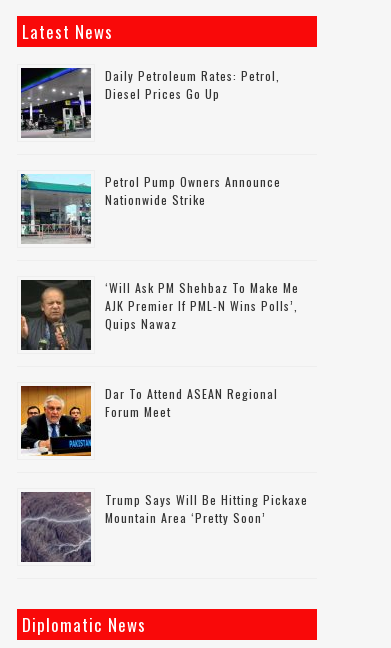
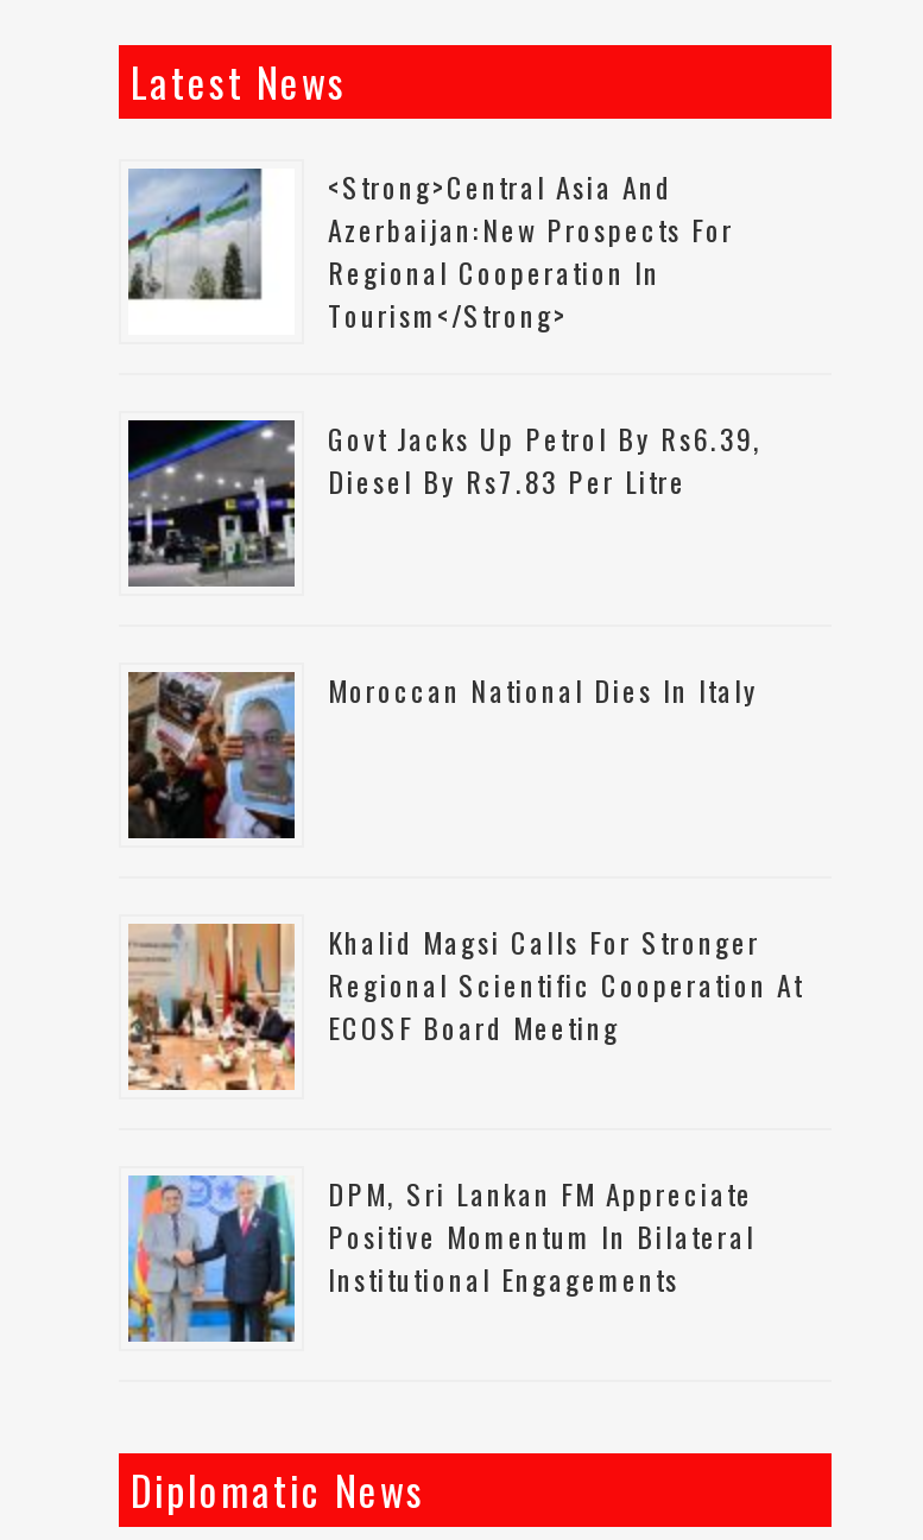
[20,67,280,139] [image] | Daily Petroleum Rates: Petrol, | Diesel Prices Go Up -> [128,166,734,335] [image] | <strong>Central Asia And | Azerbaijan:New Prospects For | Regional Cooperation In | Tourism</strong>
[20,173,281,243] [image] | Petrol Pump Owners Announce | Nationwide Strike -> [126,418,763,587] [image] | Govt Jacks Up Petrol By Rs6.39, | Diesel By Rs7.83 Per Litre
[20,279,299,351] [image] | ‘Will Ask PM Shehbaz To Make Me | AJK Premier If PML-N Wins Polls’, | Quips Nawaz -> [126,670,758,838] [image] | Moroccan National Dies In Italy
[20,385,278,457] [image] | Dar To Attend ASEAN Regional | Forum Meet -> [126,921,803,1092] [image] | Khalid Magsi Calls For Stronger | Regional Scientific Cooperation At | ECOSF Board Meeting
[20,491,308,563] [image] | Trump Says Will Be Hitting Pickaxe | Mountain Area ‘pretty Soon’ -> [126,1173,756,1342] [image] | DPM, Sri Lankan FM Appreciate | Positive Momentum In Bilateral | Institutional Engagements

